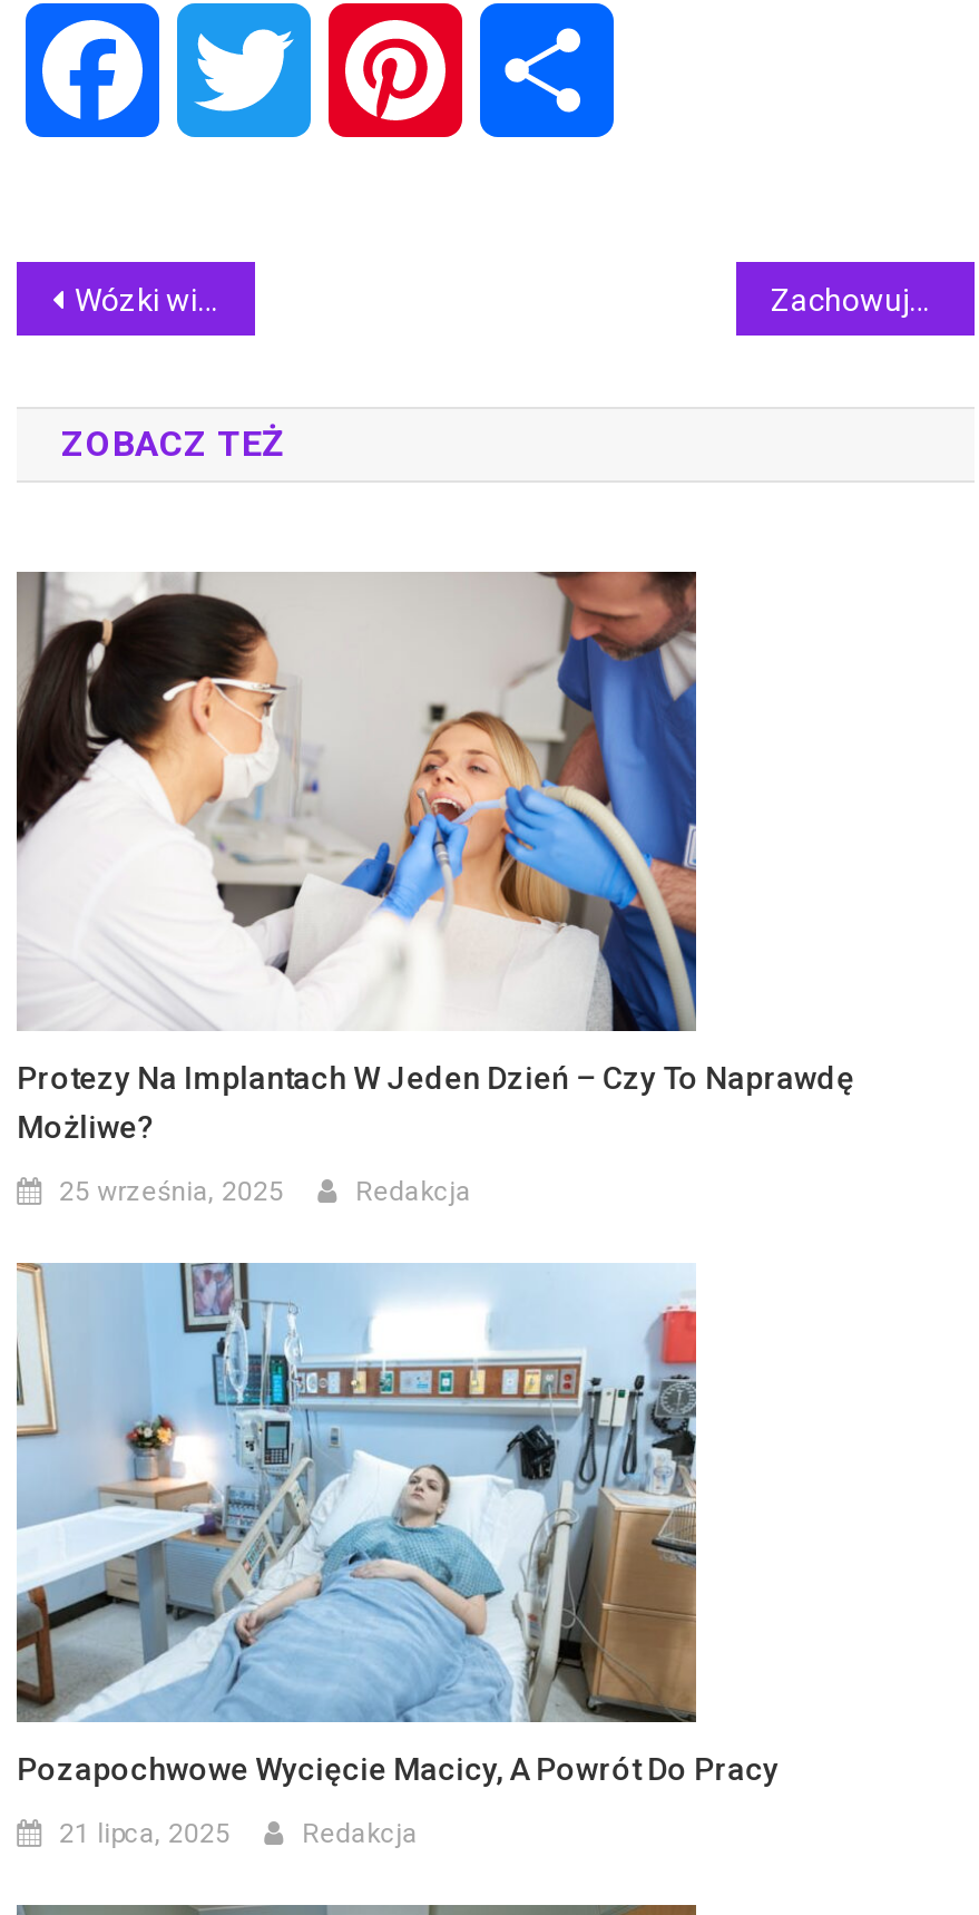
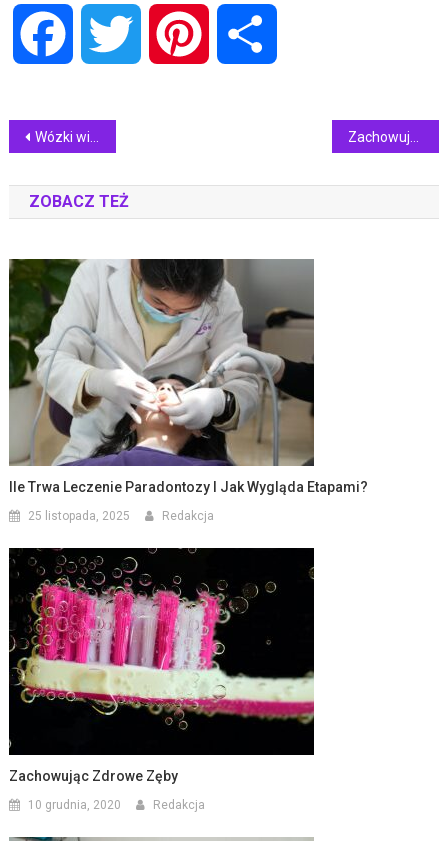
[17,571,854,1145] [image] | Protezy Na Implantach W Jeden Dzień – Czy To Naprawdę | Możliwe? -> [8,258,368,495] [image] | Ile Trwa Leczenie Paradontozy I Jak Wygląda Etapami?
[59,1176,284,1208] 25 września, 2025 -> [28,509,130,523] 25 listopada, 2025
[14,1262,779,1787] [image] | Pozapochwowe Wycięcie Macicy, A Powrót Do Pracy -> [8,547,315,784] [image] | Zachowując Zdrowe Zęby
[59,1818,231,1849] 21 lipca, 2025 -> [28,798,121,812] 10 grudnia, 2020

